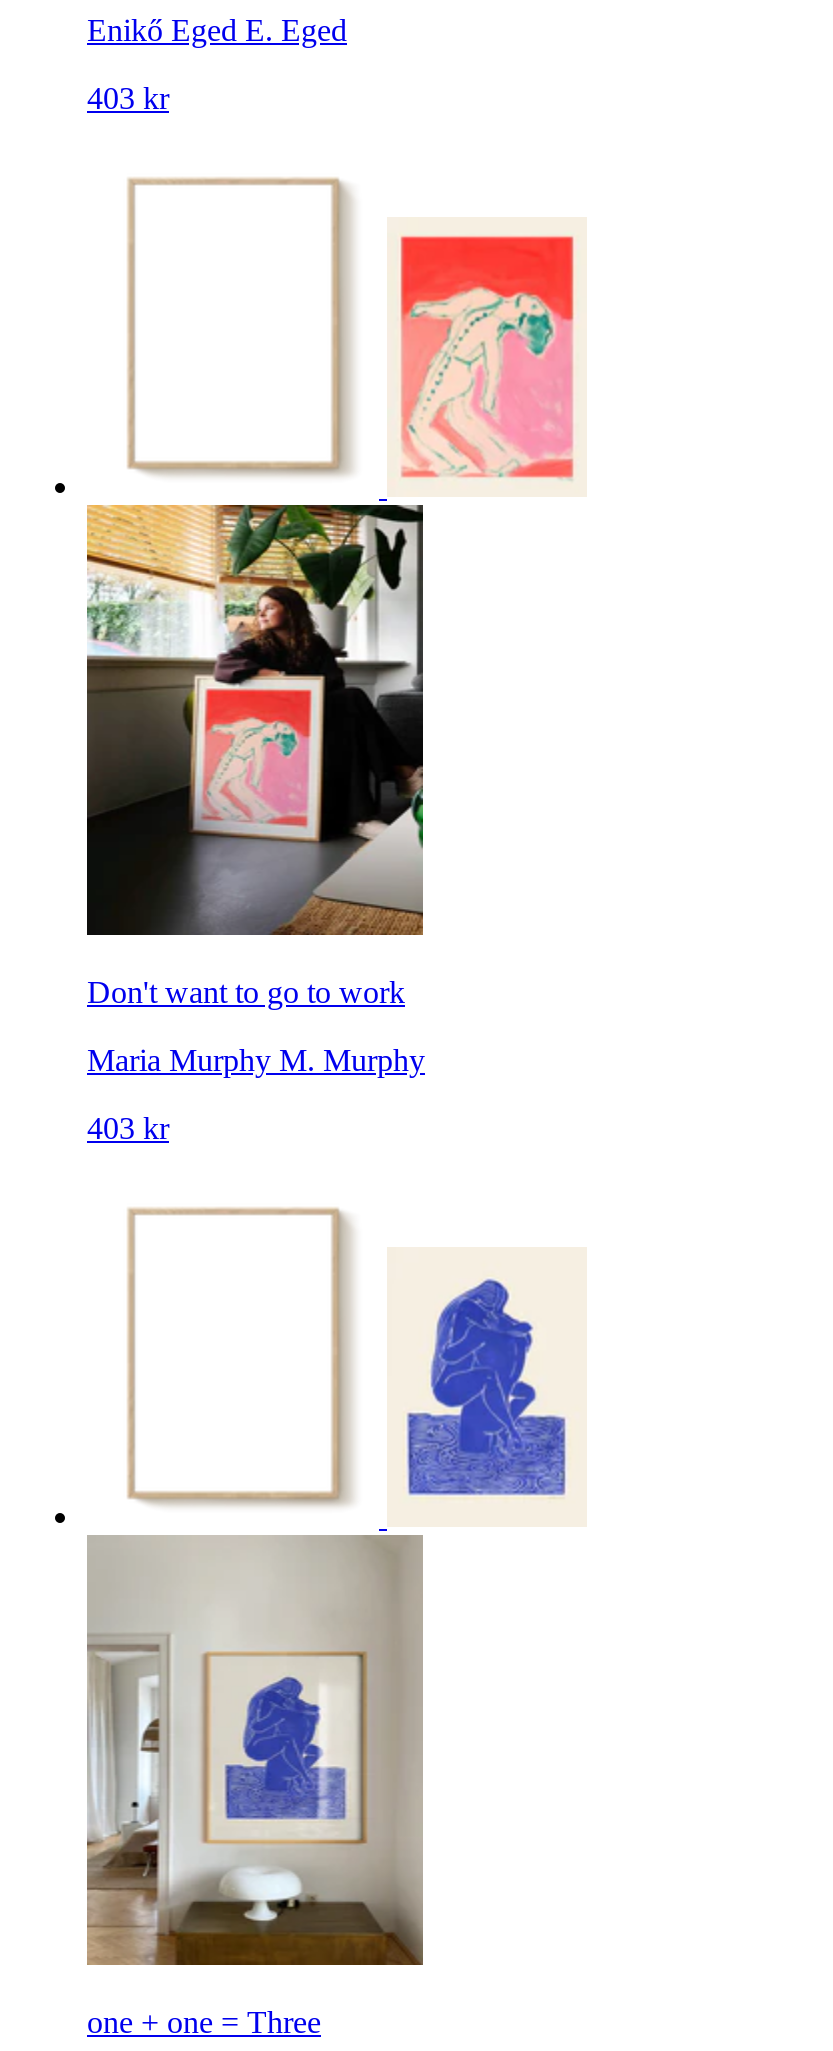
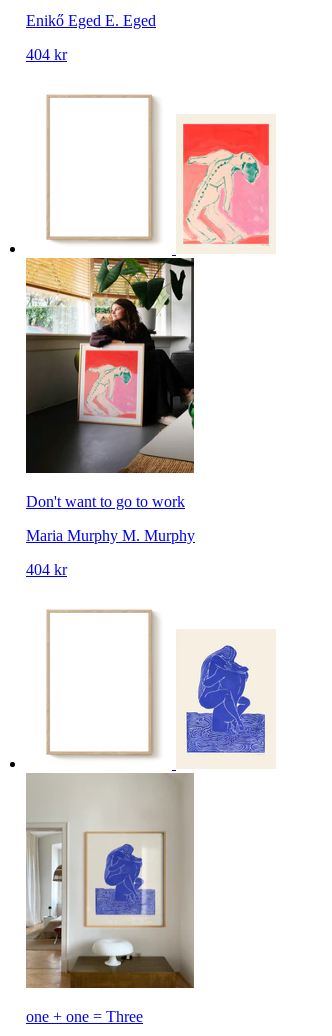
[87,81,169,115] 403 kr -> [26,46,67,63] 404 kr
[87,1111,169,1145] 403 kr -> [26,561,67,578] 404 kr

